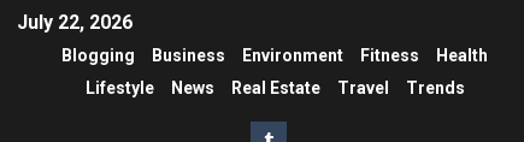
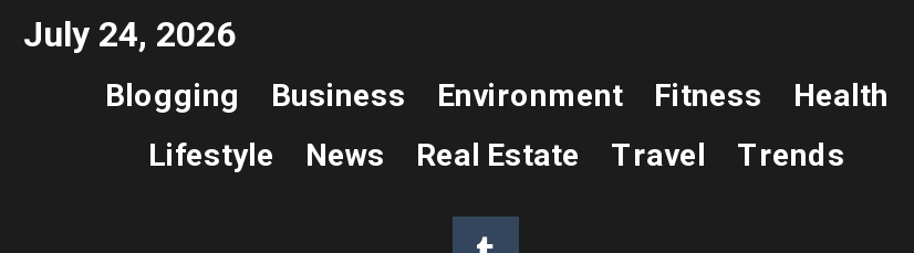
[17,11,133,34] July 22, 2026 -> [23,14,236,56] July 24, 2026

